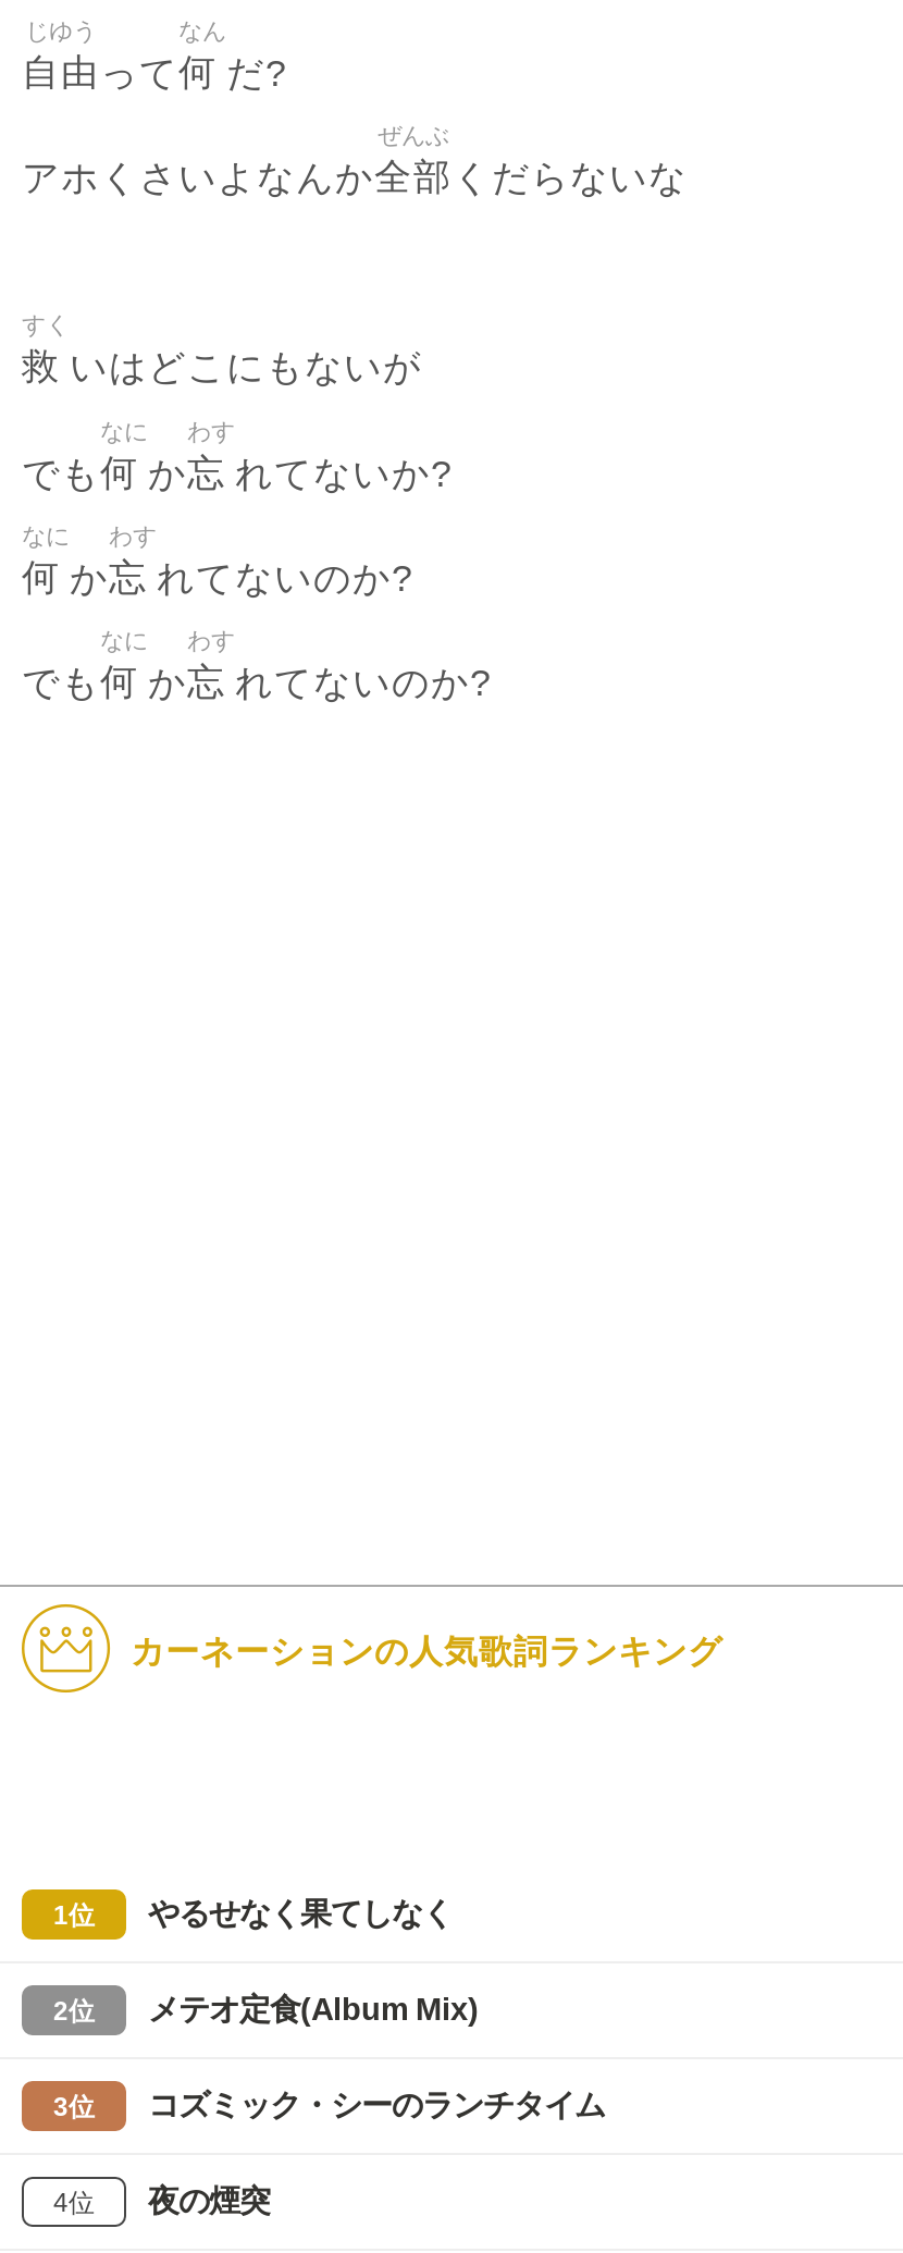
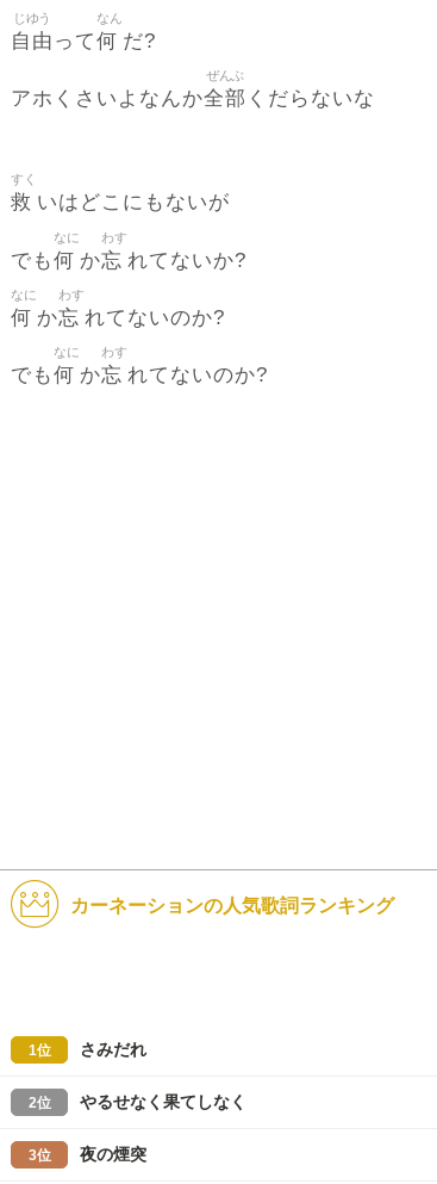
none -> [80,1039,146,1058] さみだれ
moved [148,1895,453,1930] -> [80,1092,246,1111]: やるせなく果てしなく
[148,1991,479,2026] メテオ定食(Album Mix) -> none
[53,2087,605,2217] コズミック・シーのランチタイム | 4位 -> none

